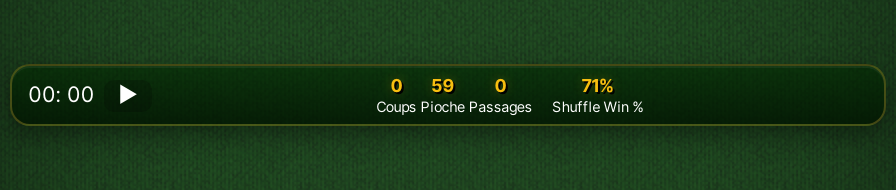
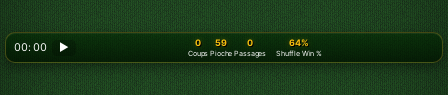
[581,74,615,96] 71% -> [289,37,309,48] 64%

